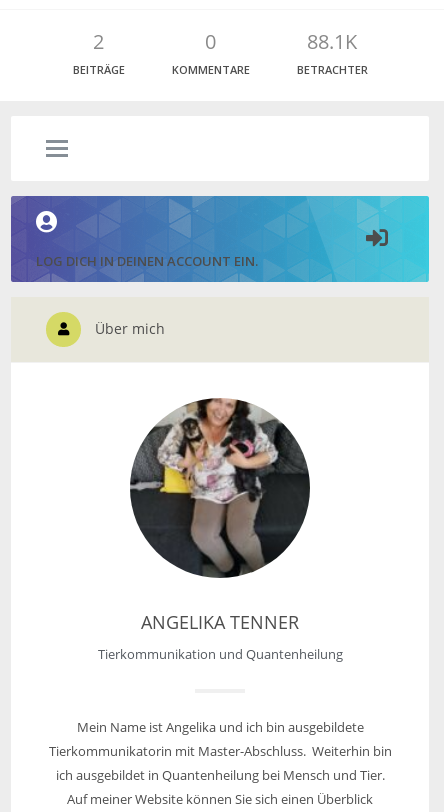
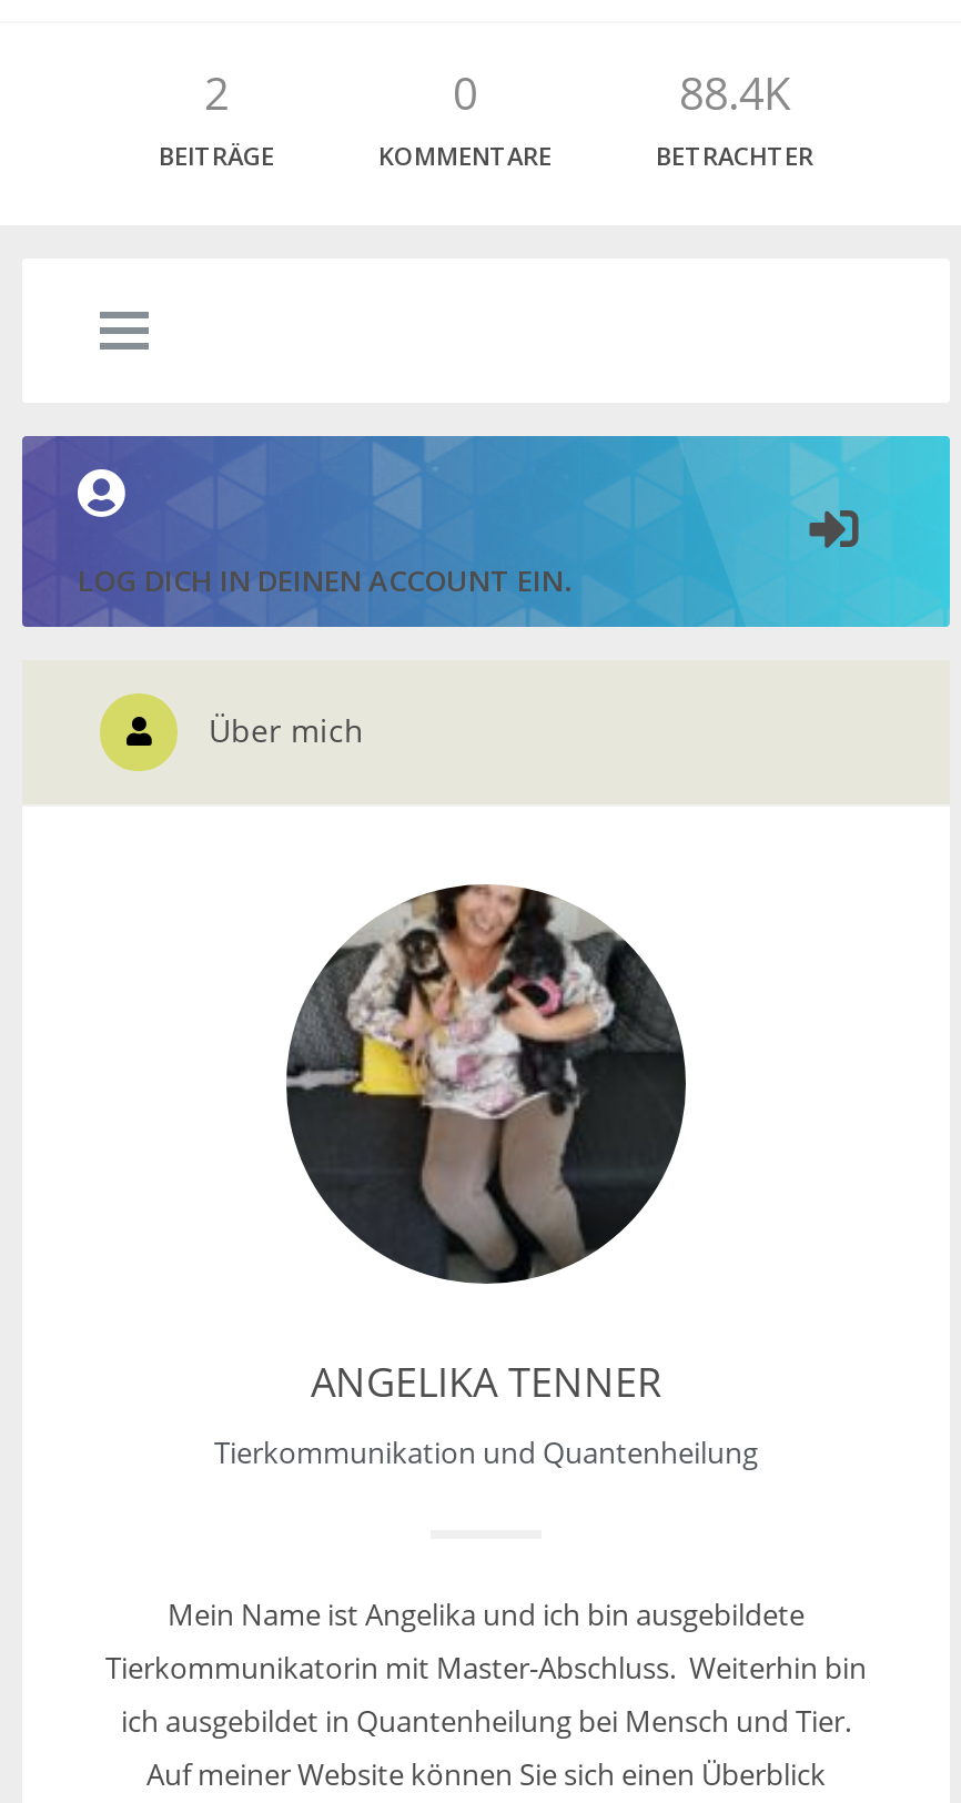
[307,28,357,55] 88.1K -> [679,63,790,123] 88.4K

